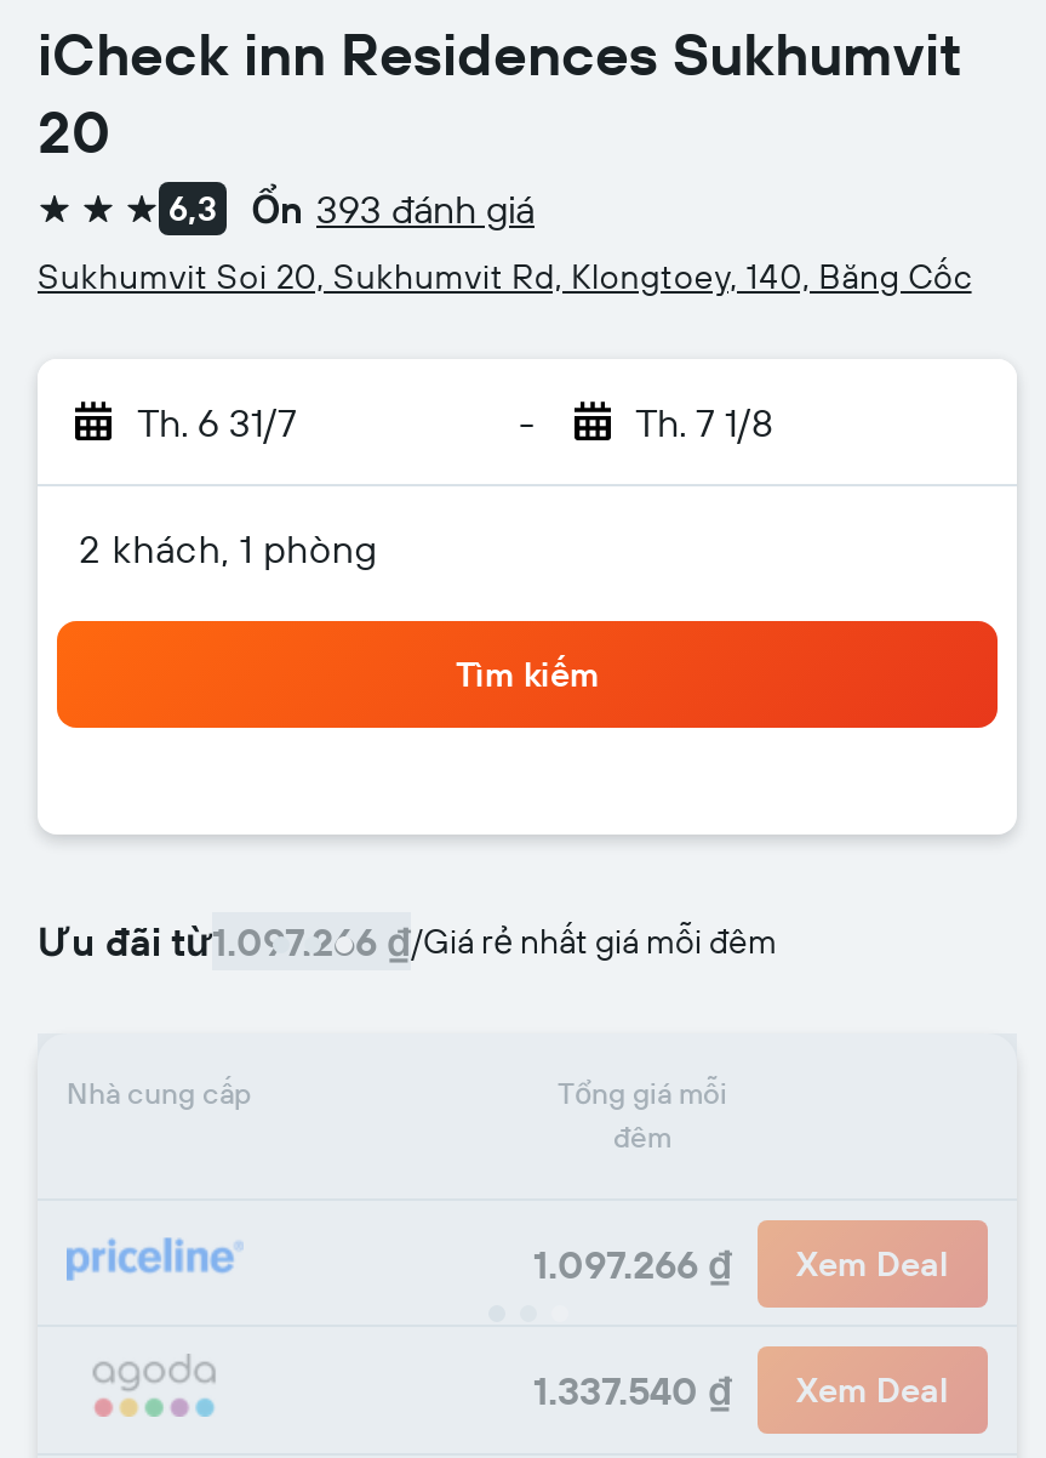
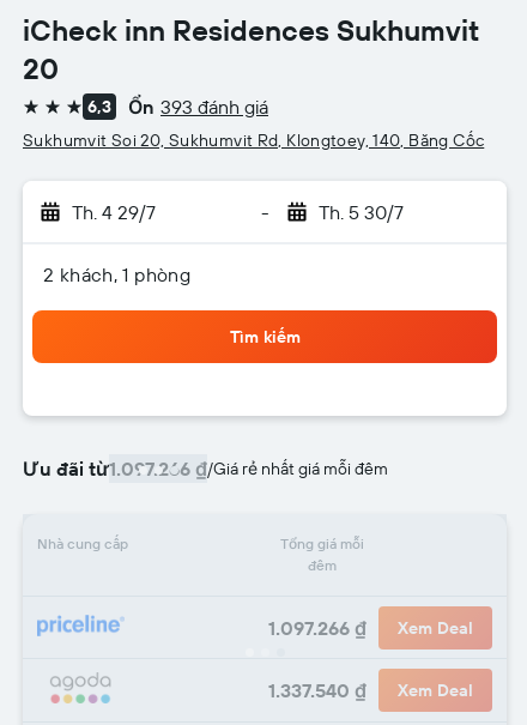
[137,398,297,446] Th. 6 31/7 -> [72,200,156,224] Th. 4 29/7
[635,398,773,446] Th. 7 1/8 -> [318,200,403,224] Th. 5 30/7

